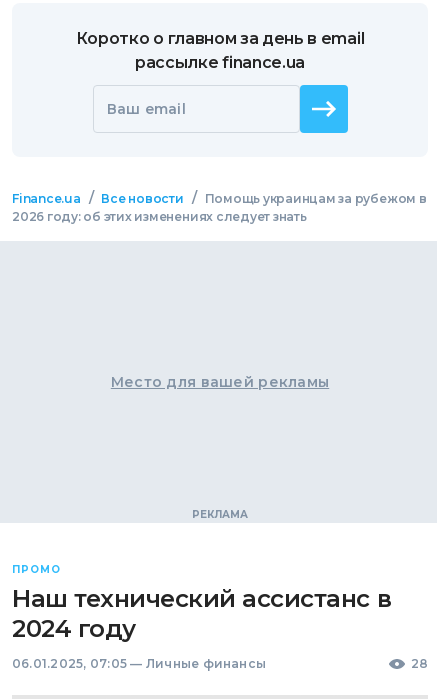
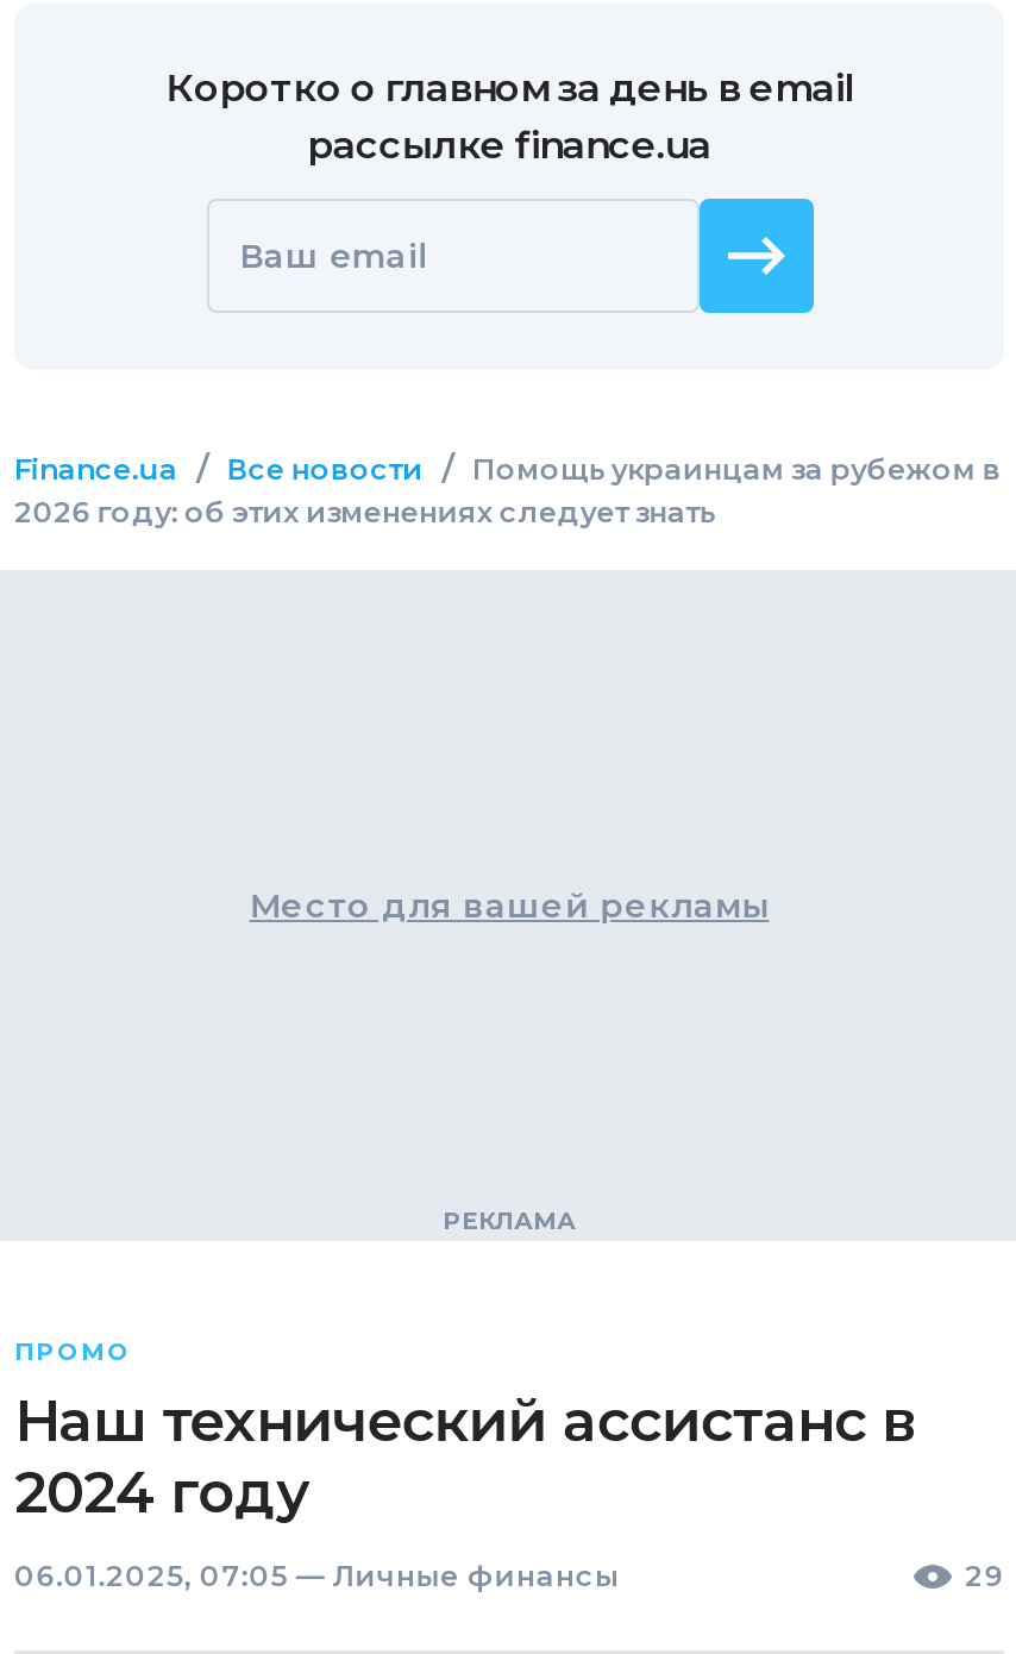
[410,656,428,671] 28 -> [965,1559,1004,1594] 29

